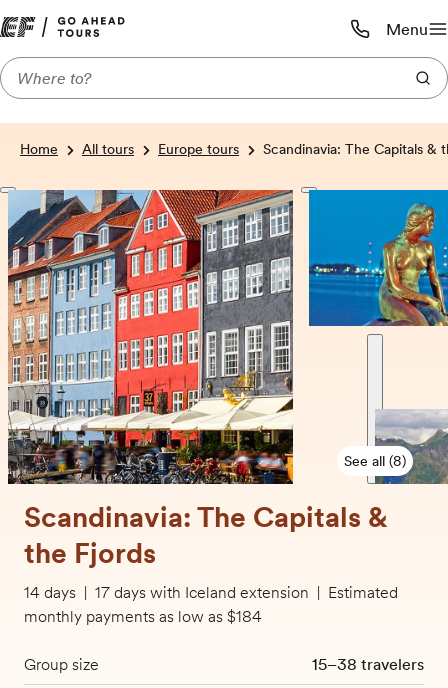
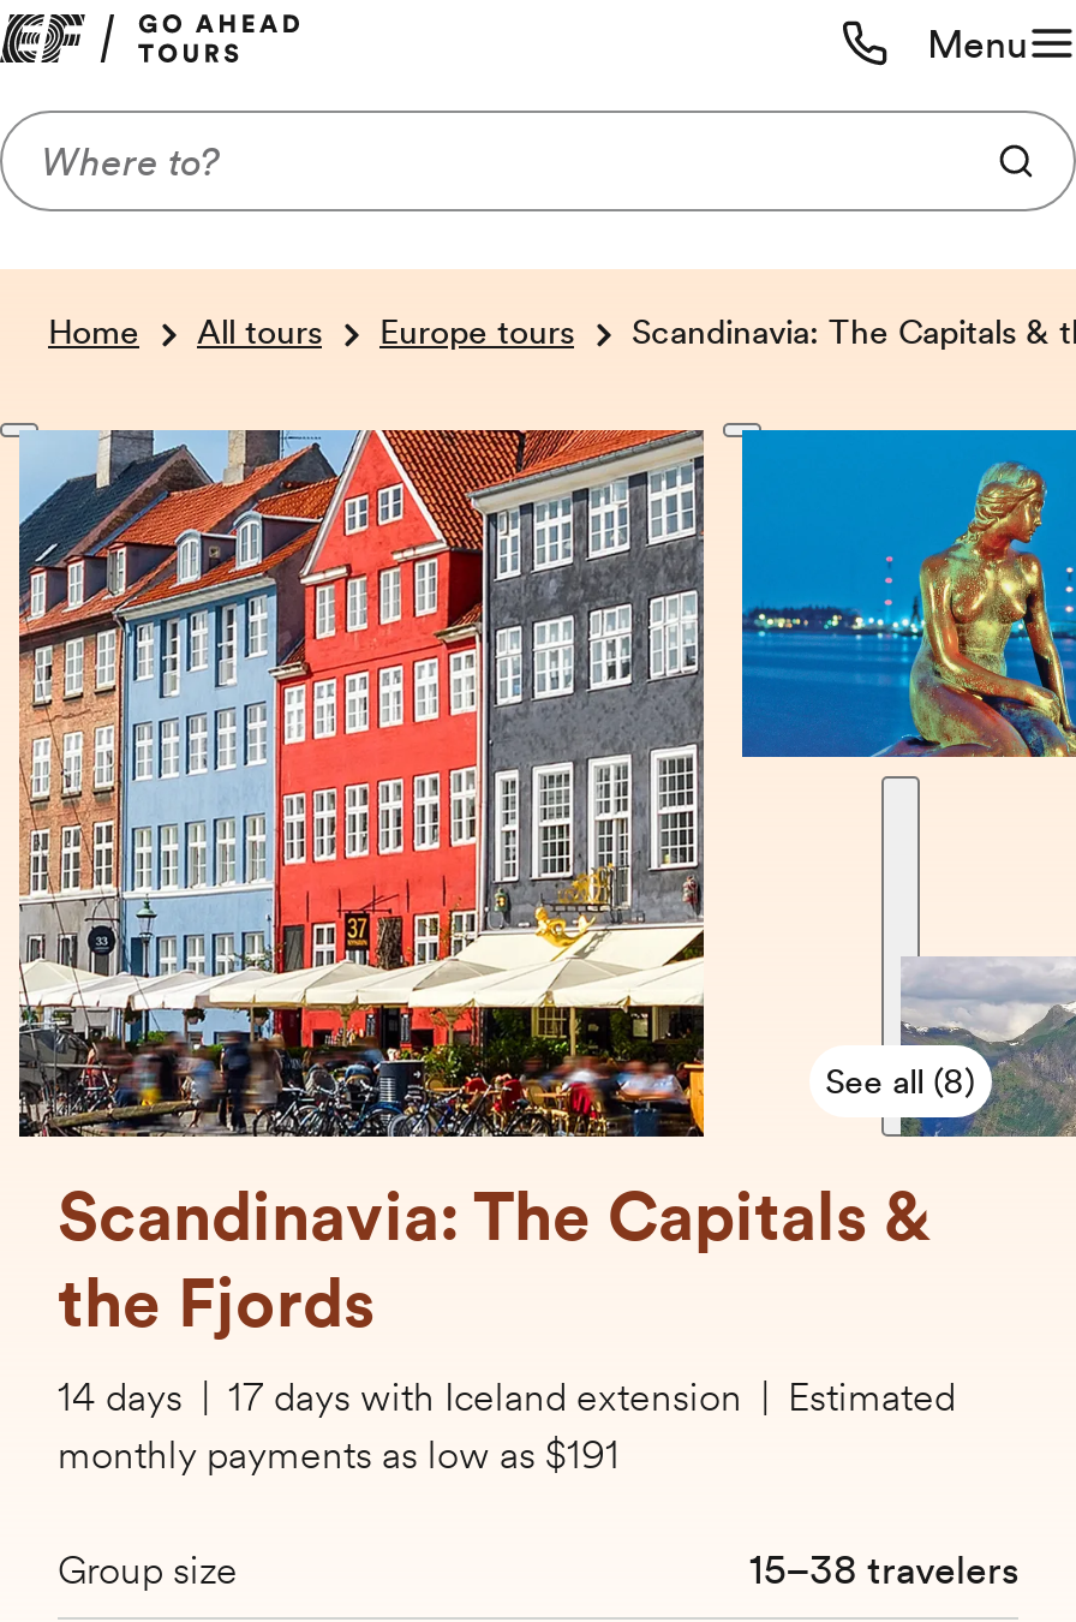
[24,605,262,627] monthly payments as low as $184 -> [58,1427,620,1480] monthly payments as low as $191

